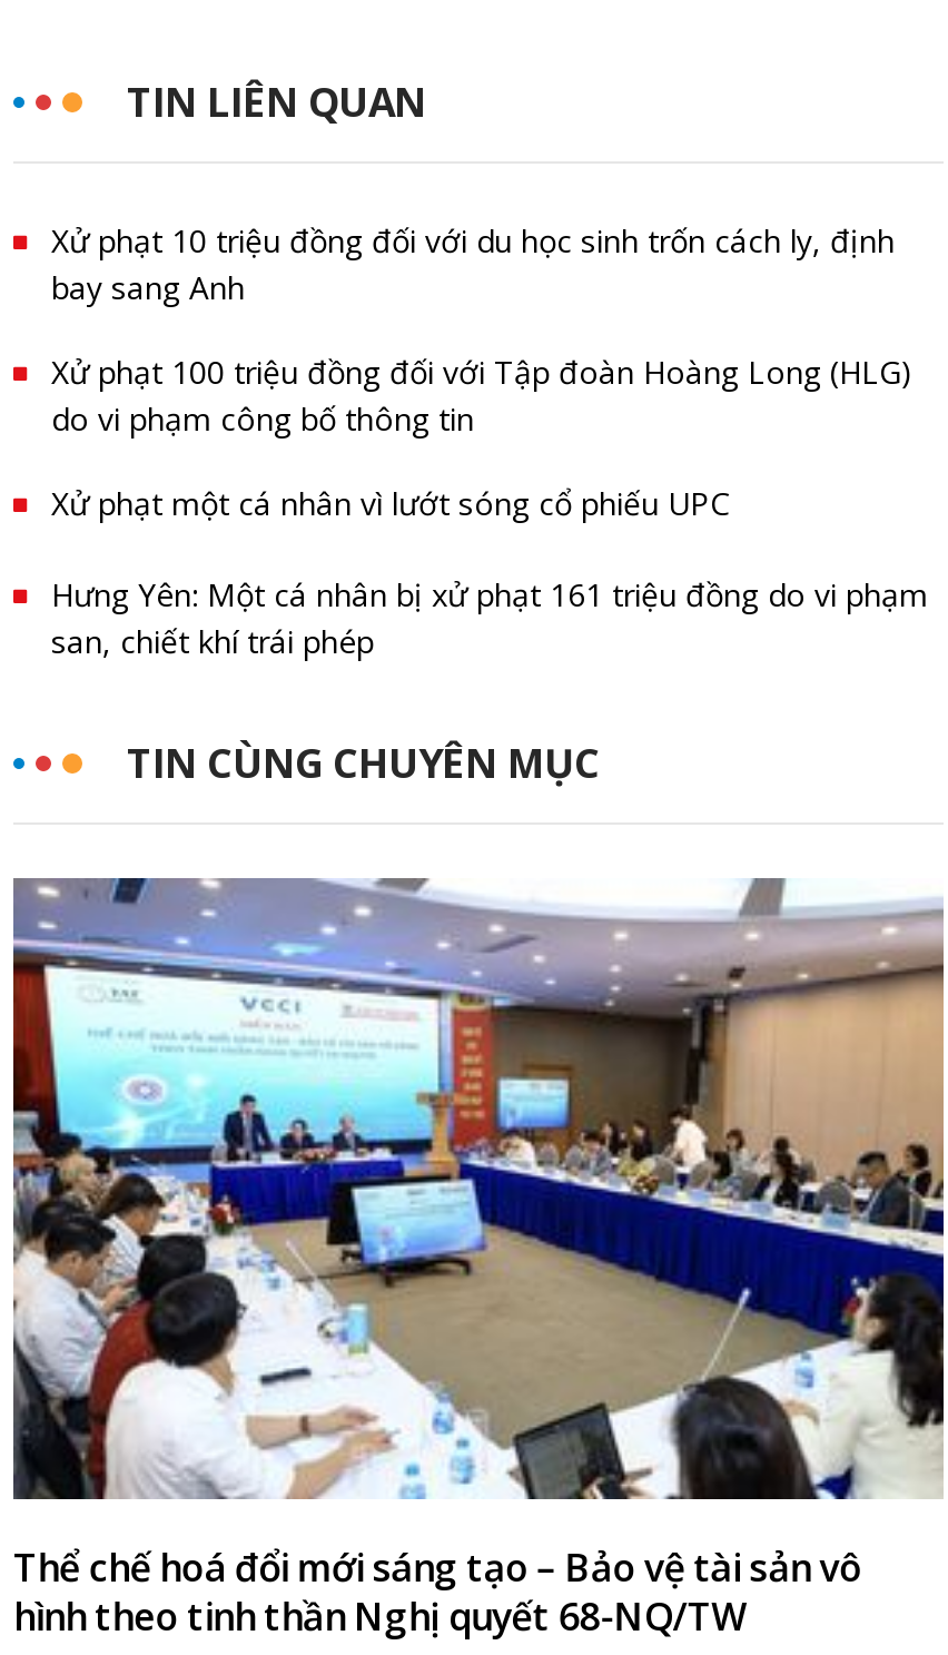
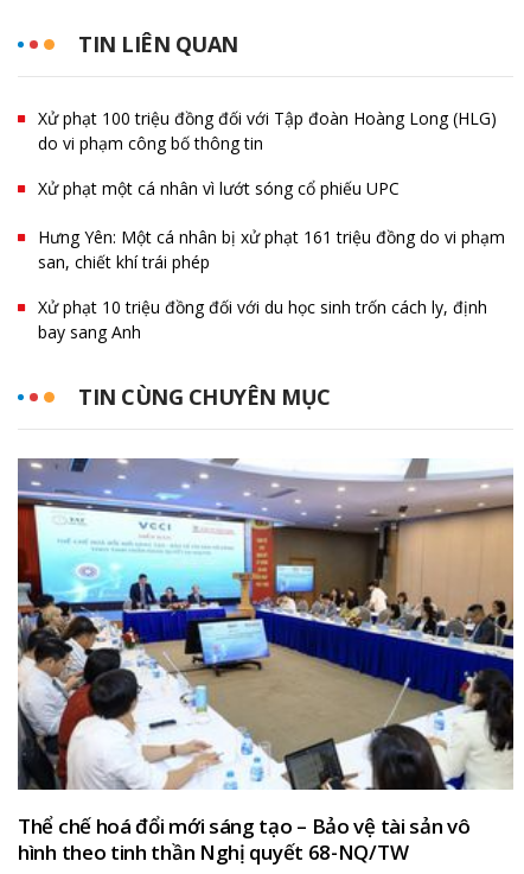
moved [51,220,895,309] -> [38,296,487,343]: Xử phạt 10 triệu đồng đối với du học sinh trốn cách ly, định | bay sang Anh
moved [51,351,928,663] -> [38,107,505,273]: Xử phạt 100 triệu đồng đối với Tập đoàn Hoàng Long (HLG) | do vi phạm công bố thông tin | Xử phạt một cá nhân vì lướt sóng cổ phiếu UPC | Hưng Yên: Một cá nhân bị xử phạt 161 triệu đồng do vi phạm | san, chiết khí trái phép

